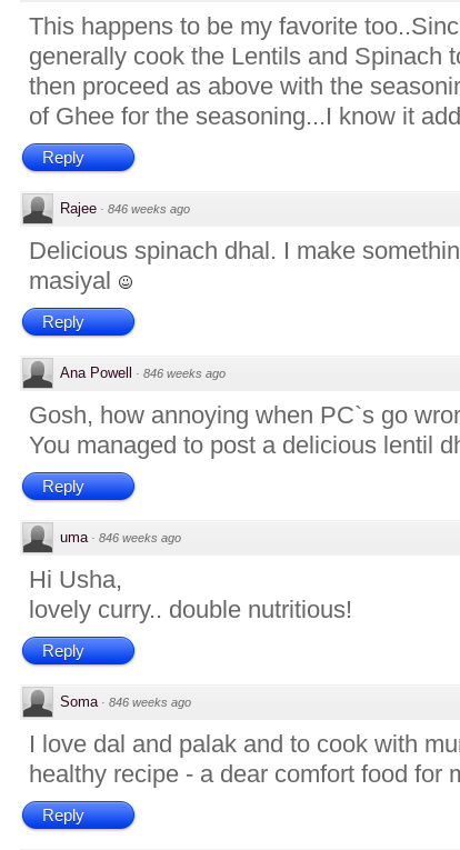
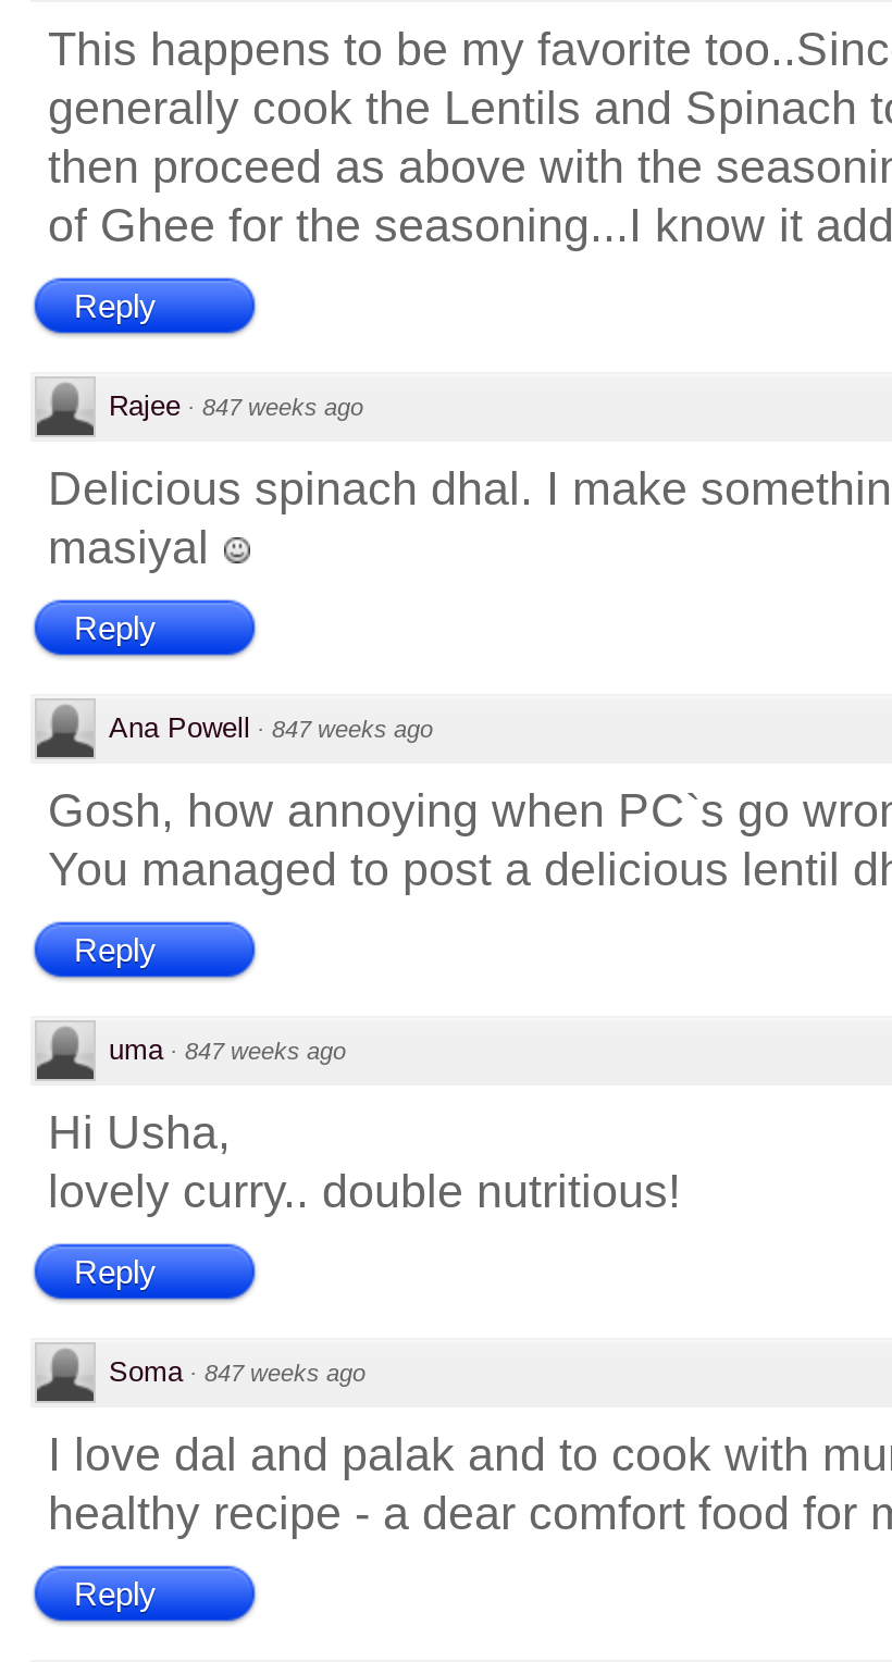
[60,200,190,217] Rajee · 846 weeks ago -> [109,390,363,422] Rajee · 847 weeks ago
[60,365,226,381] Ana Powell · 846 weeks ago -> [109,712,433,744] Ana Powell · 847 weeks ago
[60,529,181,546] uma · 846 weeks ago -> [109,1034,346,1066] uma · 847 weeks ago
[60,693,191,710] Soma · 846 weeks ago -> [109,1355,366,1388] Soma · 847 weeks ago

